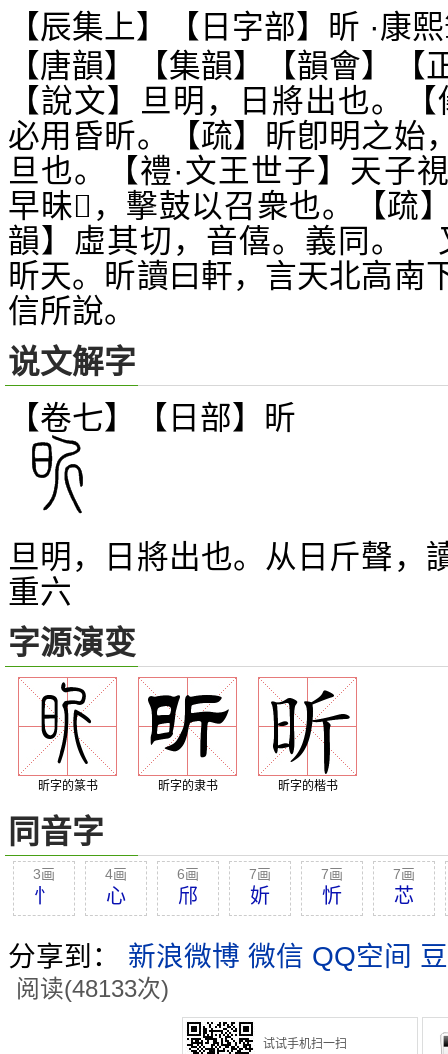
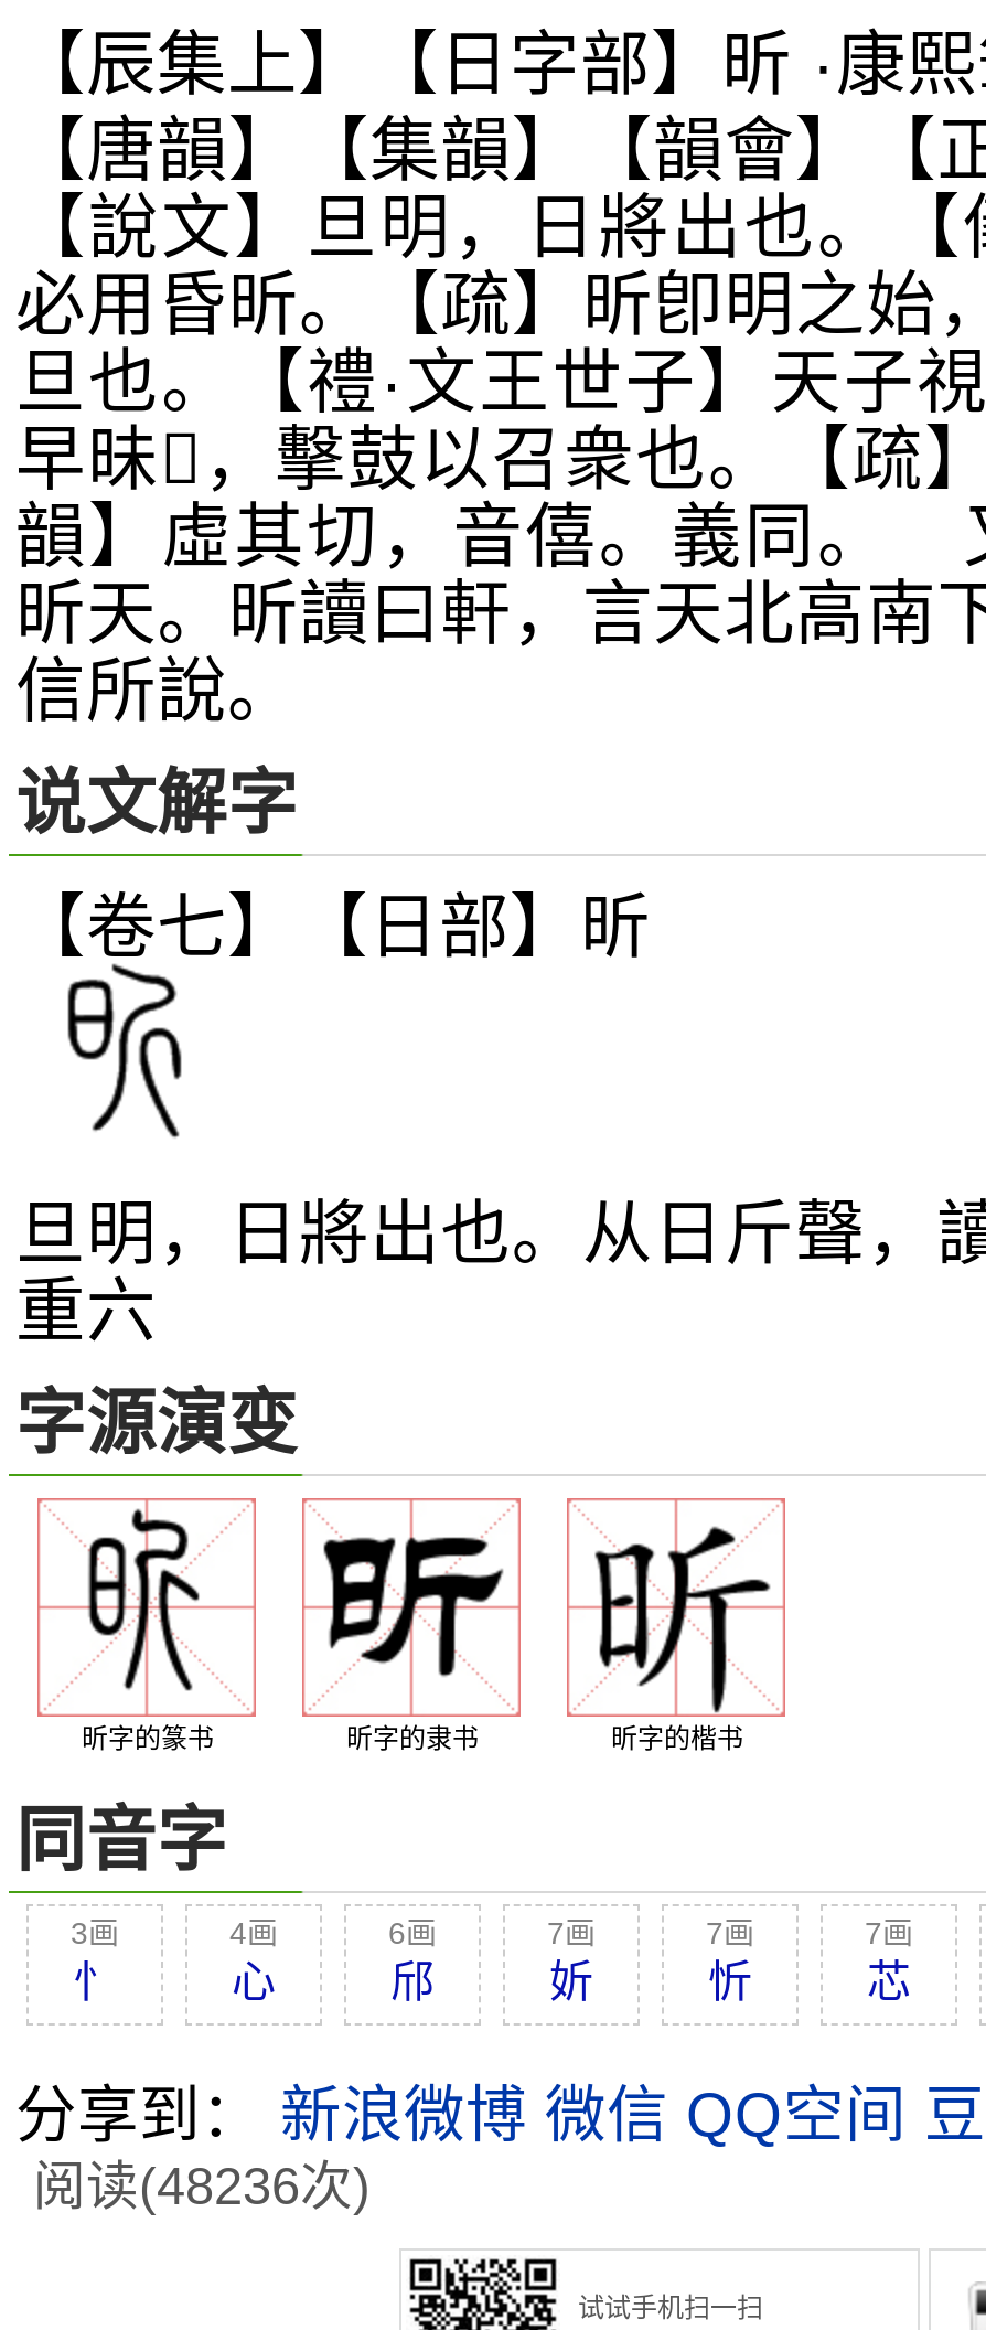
[16,976,169,1002] 阅读(48133次) -> [33,2158,371,2215] 阅读(48236次)

